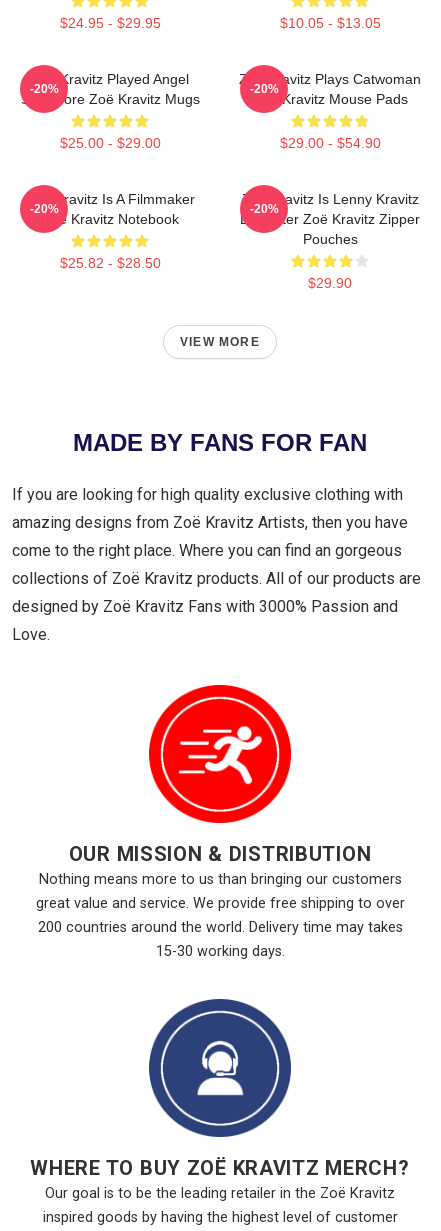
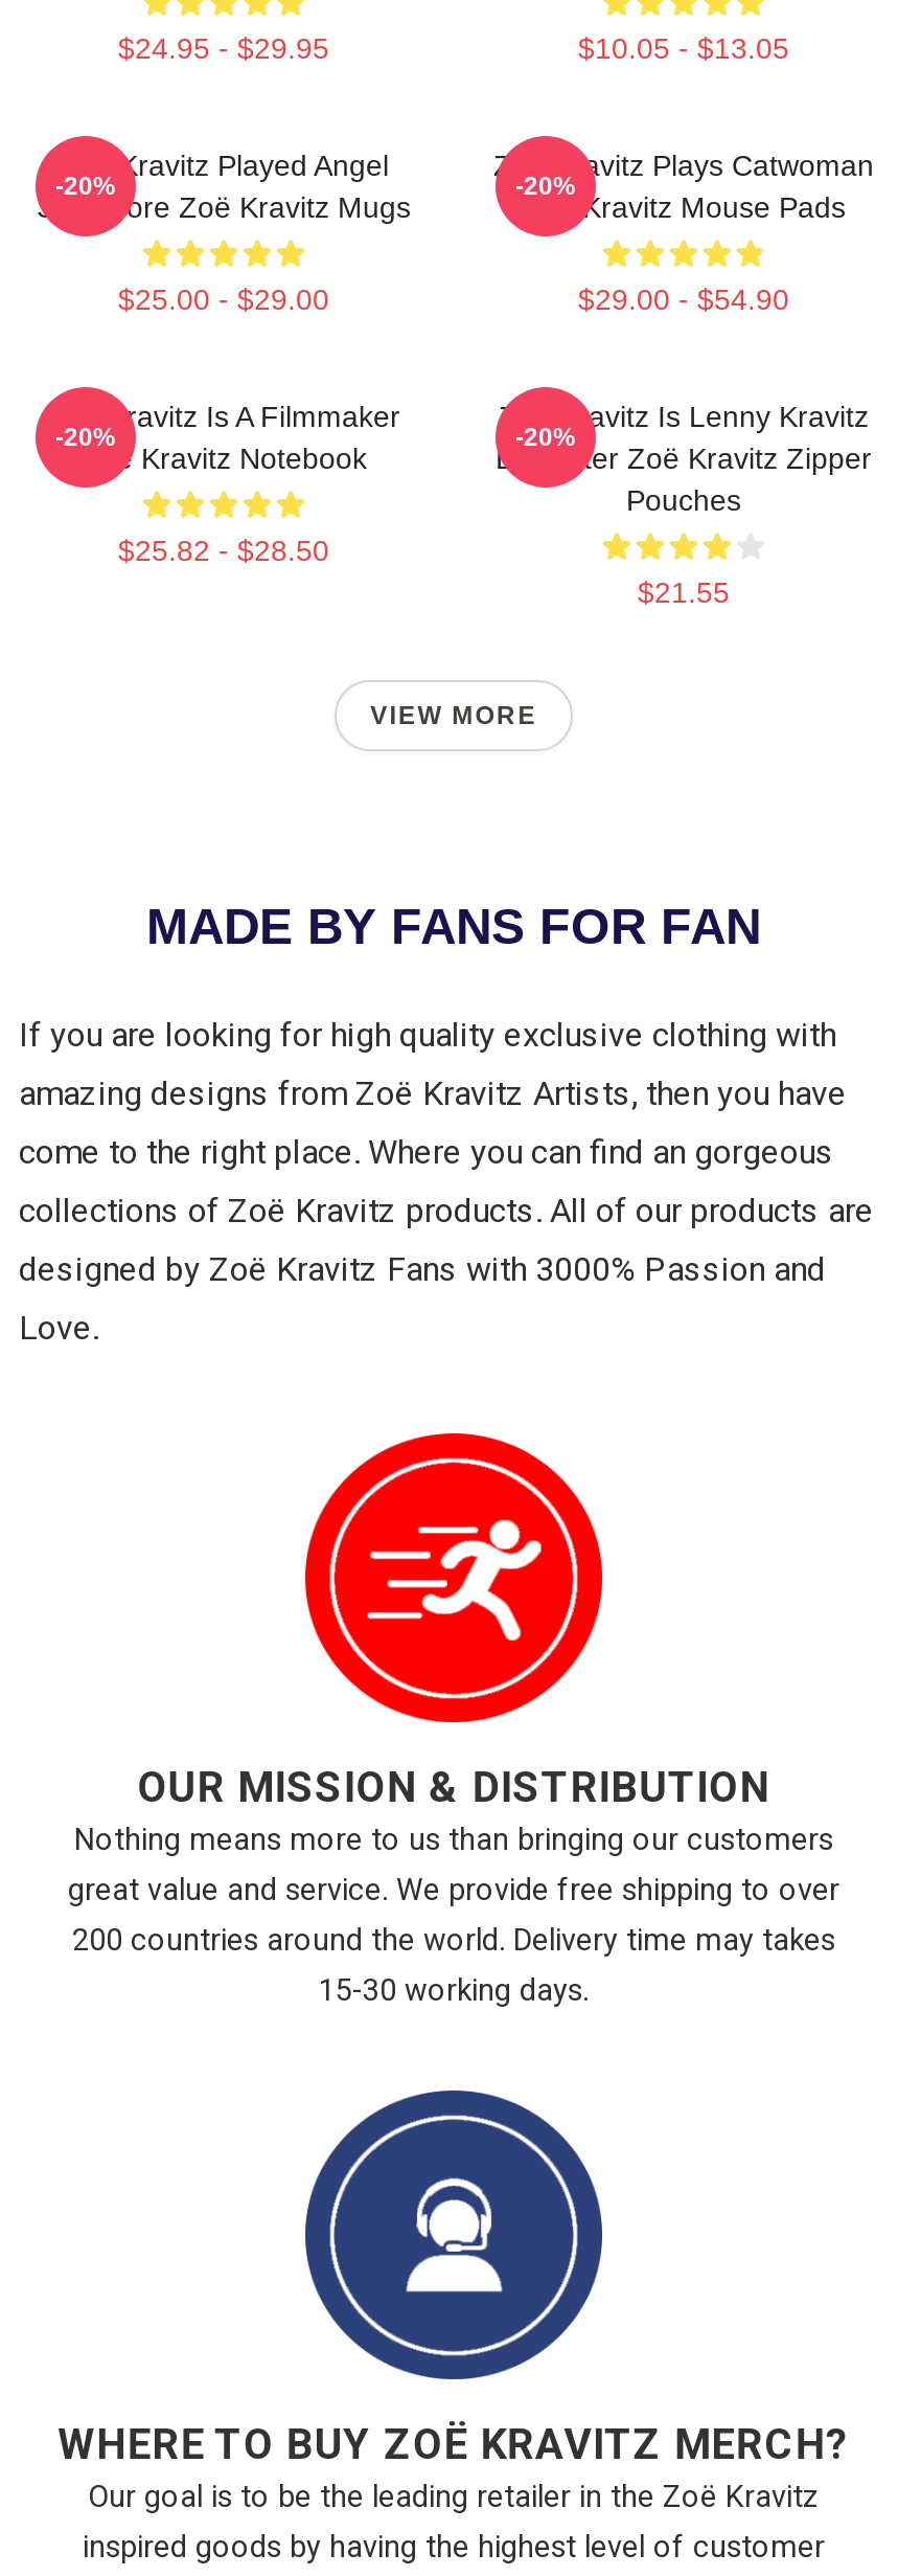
[308,275,352,291] $29.90 -> [638,576,730,610] $21.55

